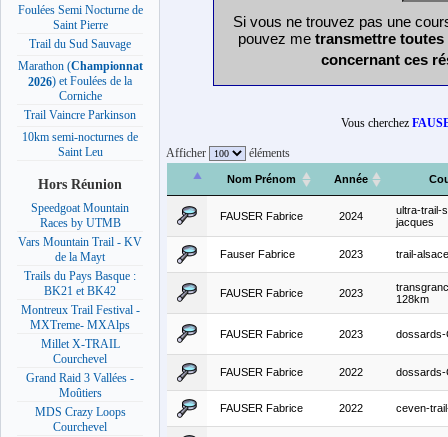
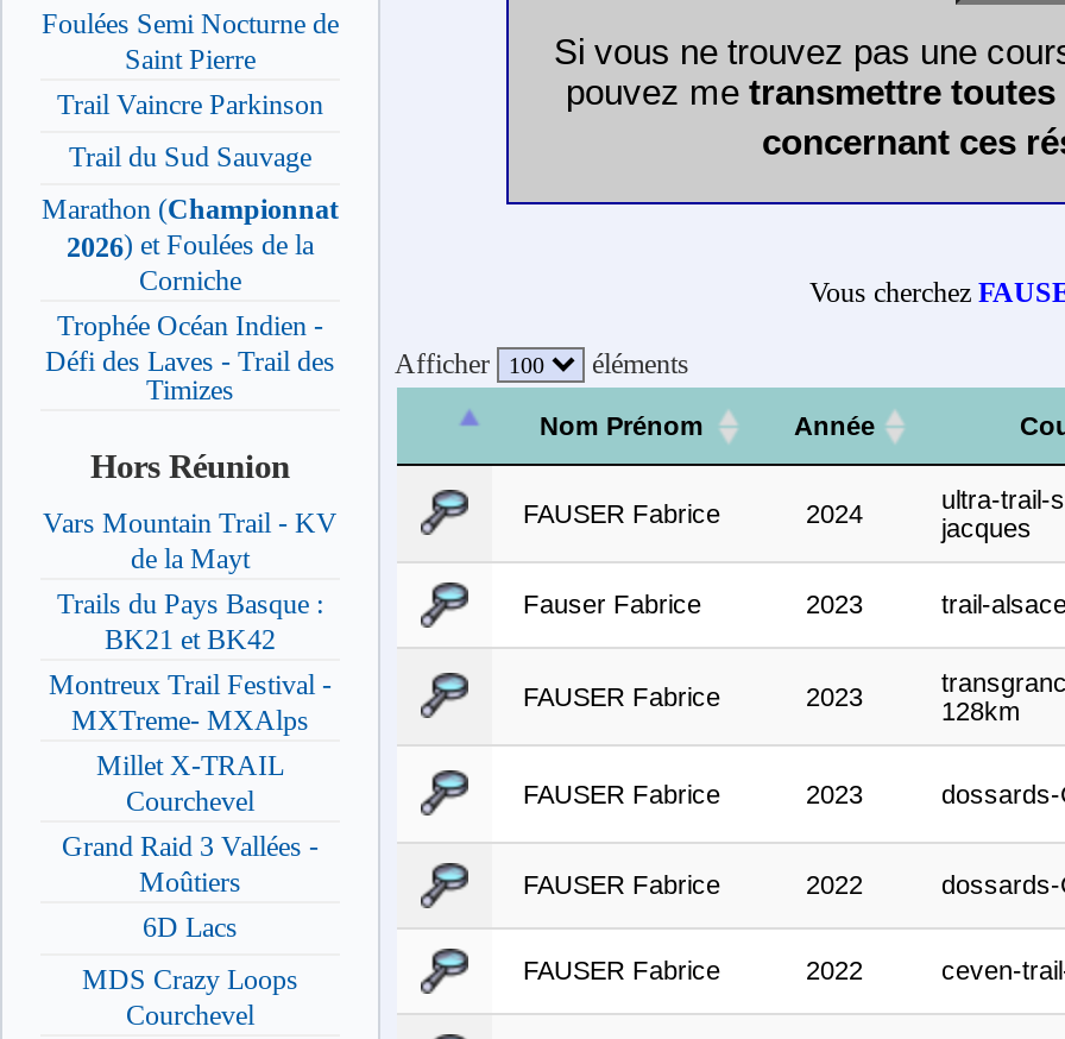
moved [17,37,142,101] -> [42,141,339,293]: Trail du Sud Sauvage | Marathon (Championnat | 2026) et Foulées de la | Corniche
moved [24,108,136,122] -> [57,88,323,122]: Trail Vaincre Parkinson
[22,130,138,157] 10km semi-nocturnes de | Saint Leu -> [45,310,335,402] Trophée Océan Indien - | Défi des Laves - Trail des | Timizes
[31,201,129,228] Speedgoat Mountain | Races by UTMB -> none
moved [18,235,142,398] -> [43,507,338,895]: Vars Mountain Trail - KV | de la Mayt | Trails du Pays Basque : | ... | Grand Raid 3 Vallées - | Moûtiers
none -> [143,911,238,945] 6D Lacs

